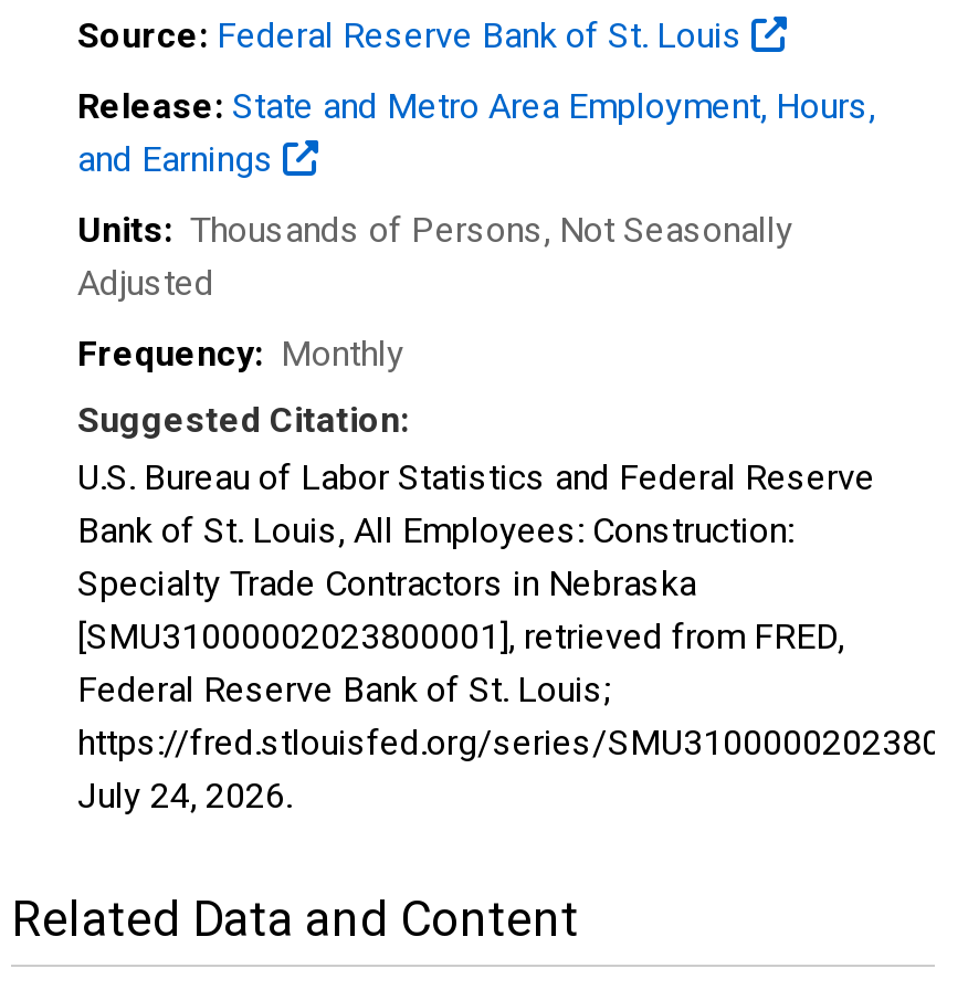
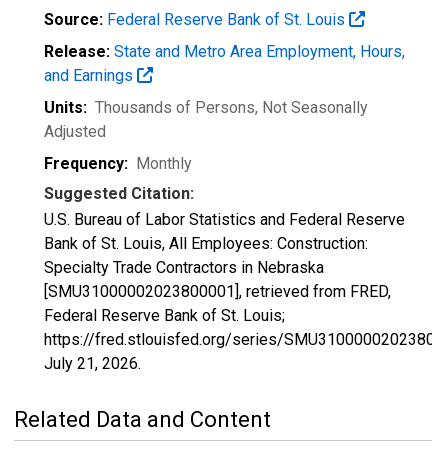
[77,775,292,817] July 24, 2026. -> [44,354,141,373] July 21, 2026.

